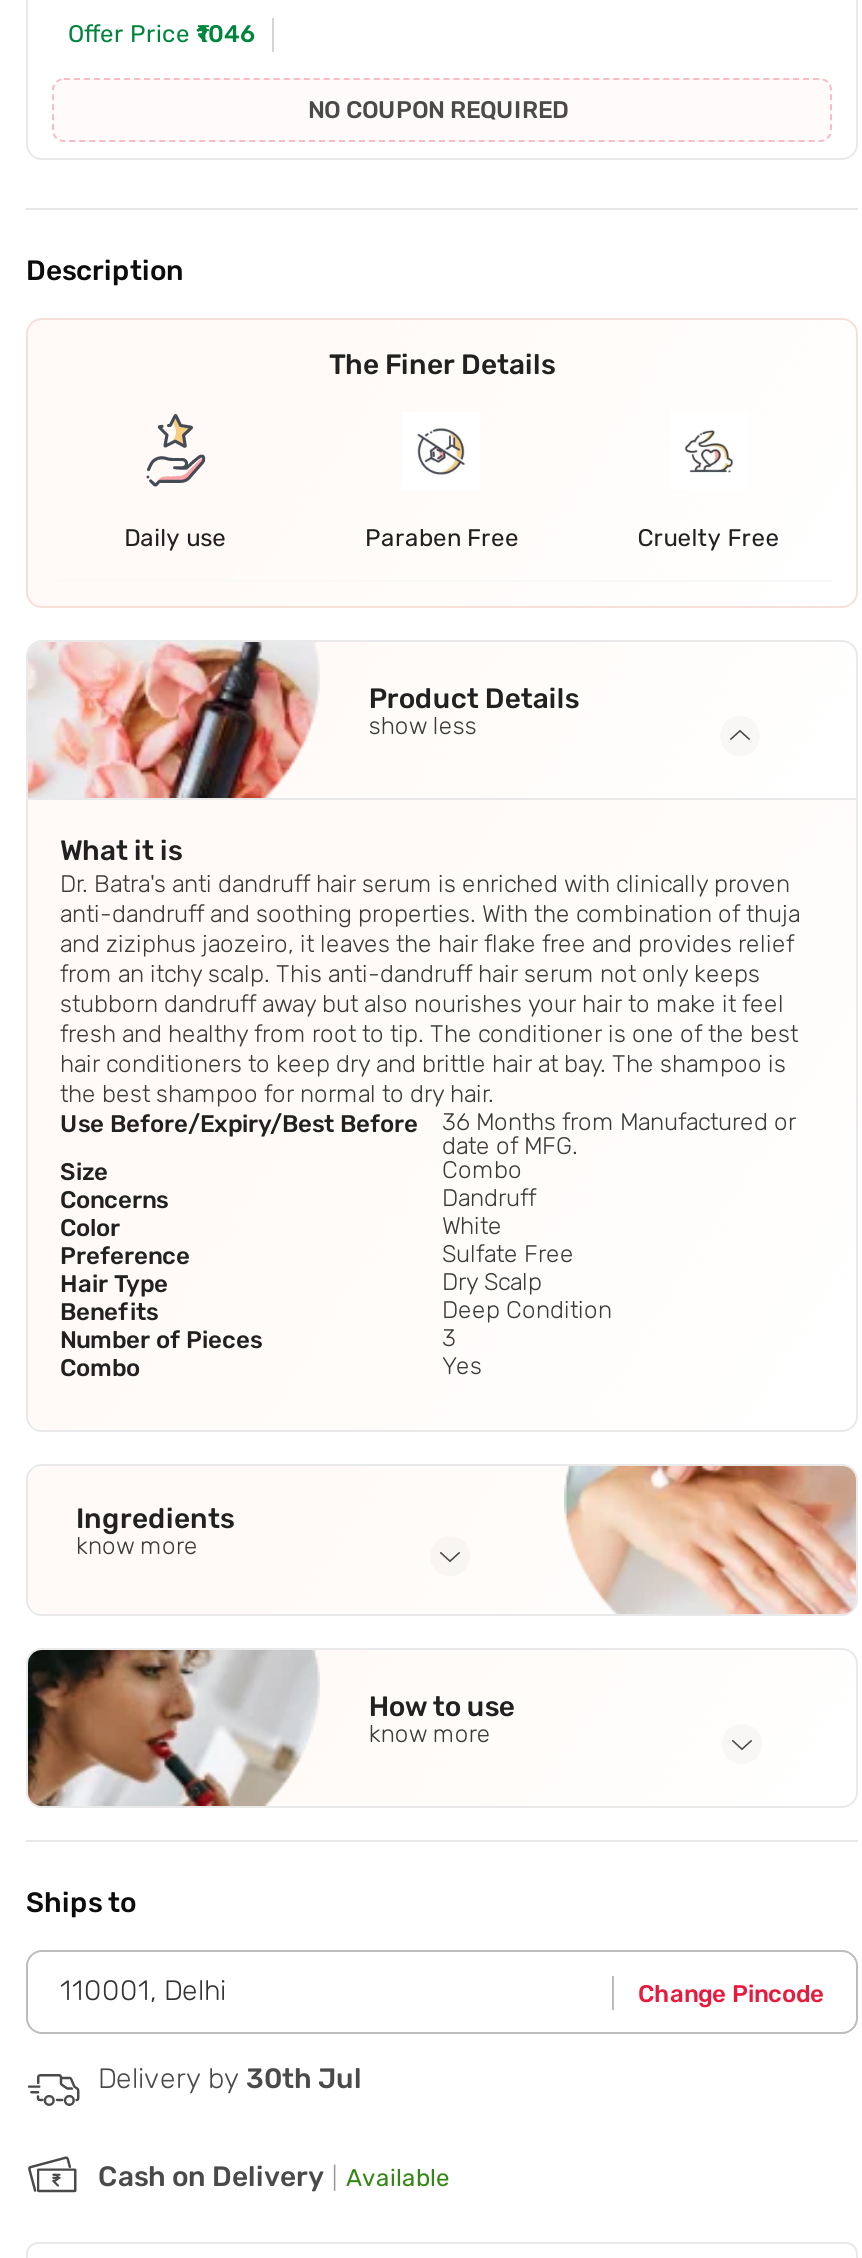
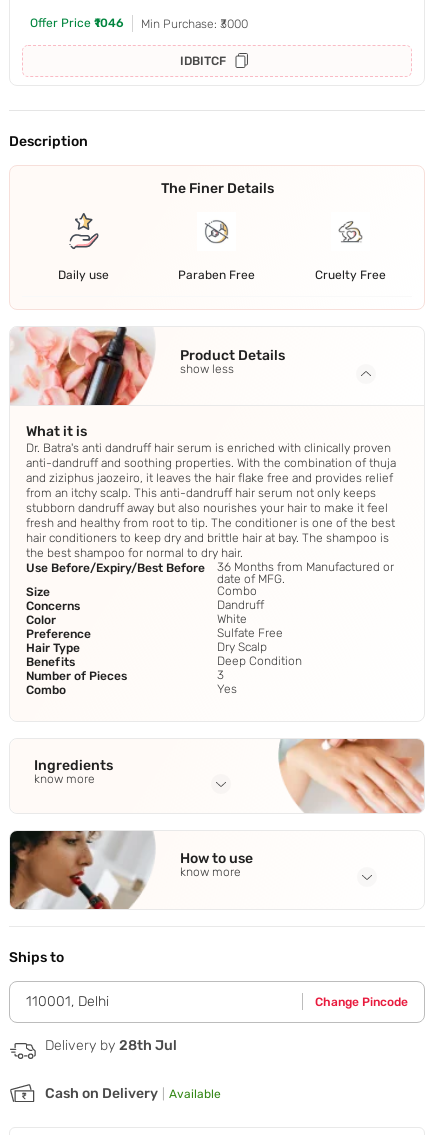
[308,97,568,125] NO COUPON REQUIRED -> [141,17,248,68] Min Purchase: ₹3000 | IDBITCF
[98,2062,362,2096] Delivery by 30th Jul -> [45,1037,177,1054] Delivery by 28th Jul

